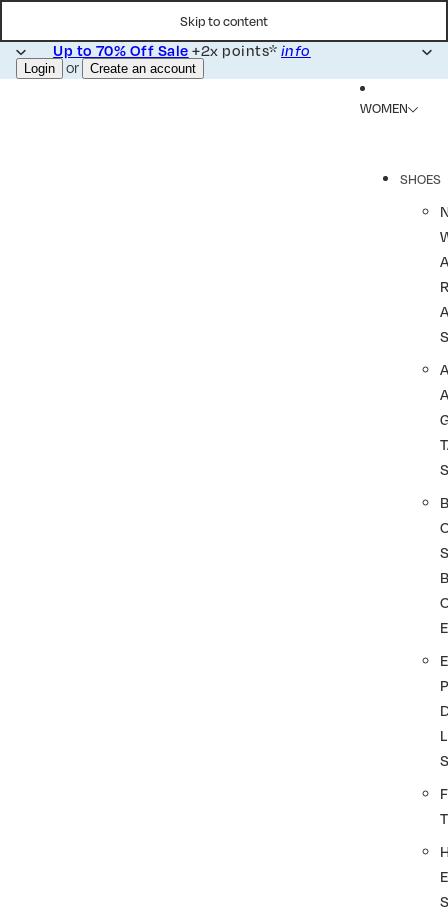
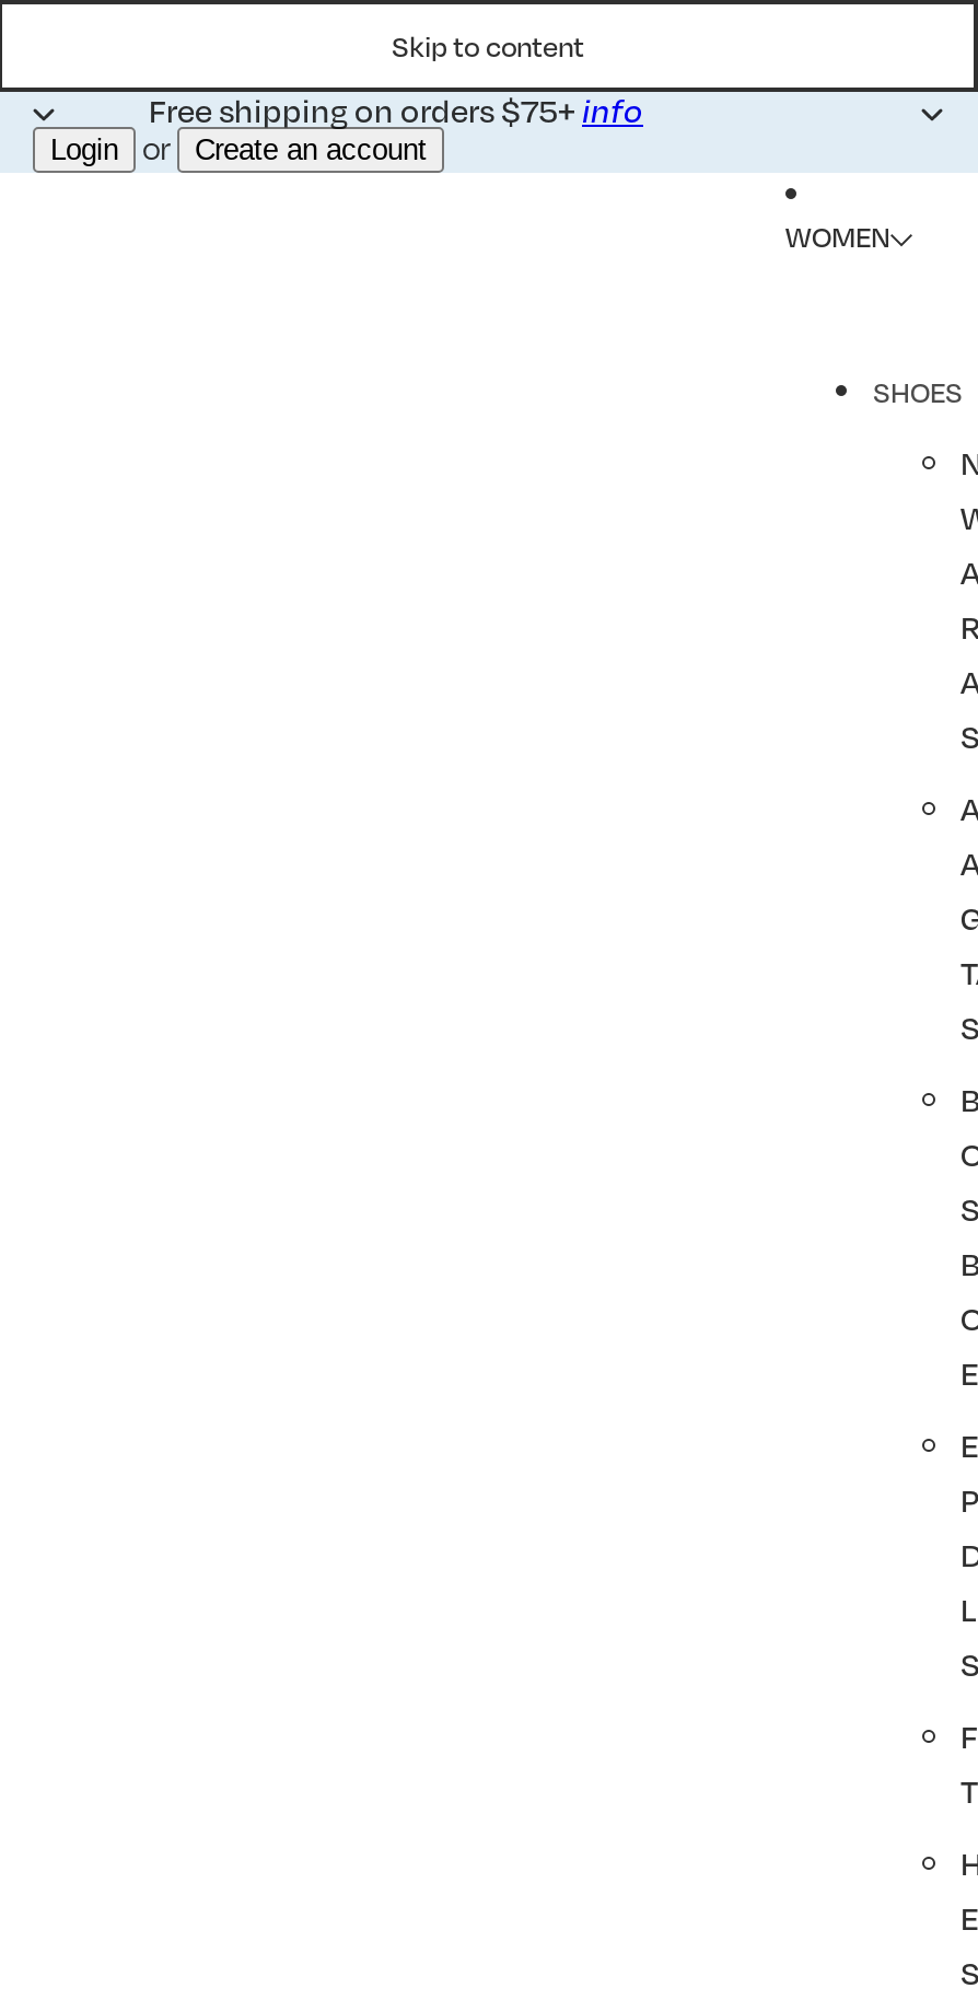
[53,41,311,59] Up to 70% Off Sale+2x points*info -> [149,90,643,129] Free shipping on orders $75+info

